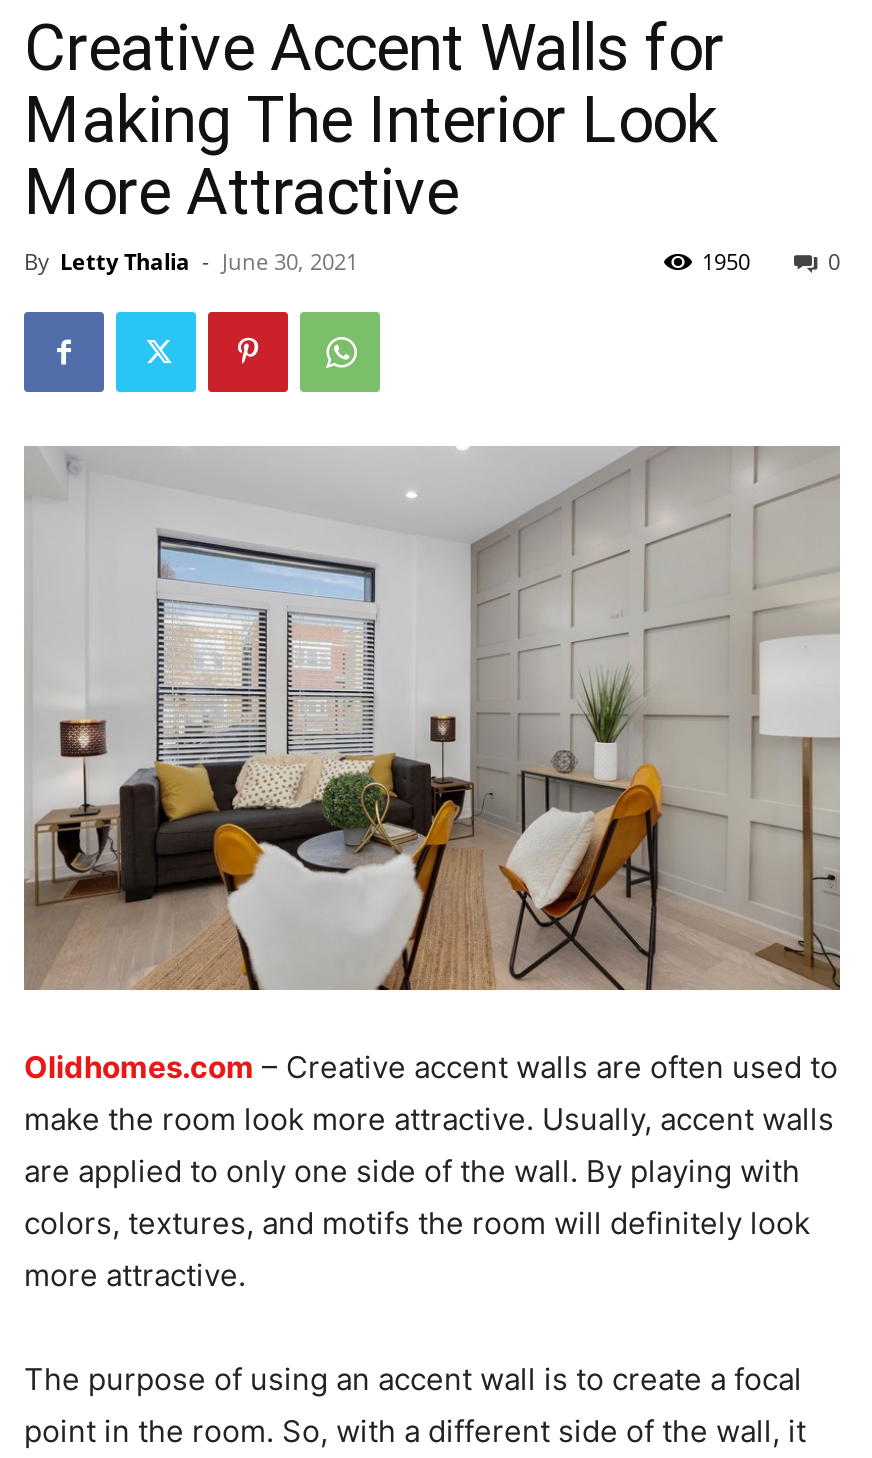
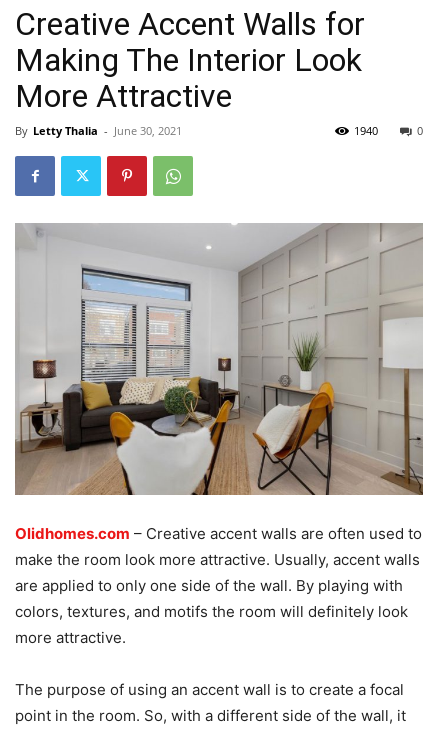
[702,246,750,276] 1950 -> [354,123,378,138] 1940

